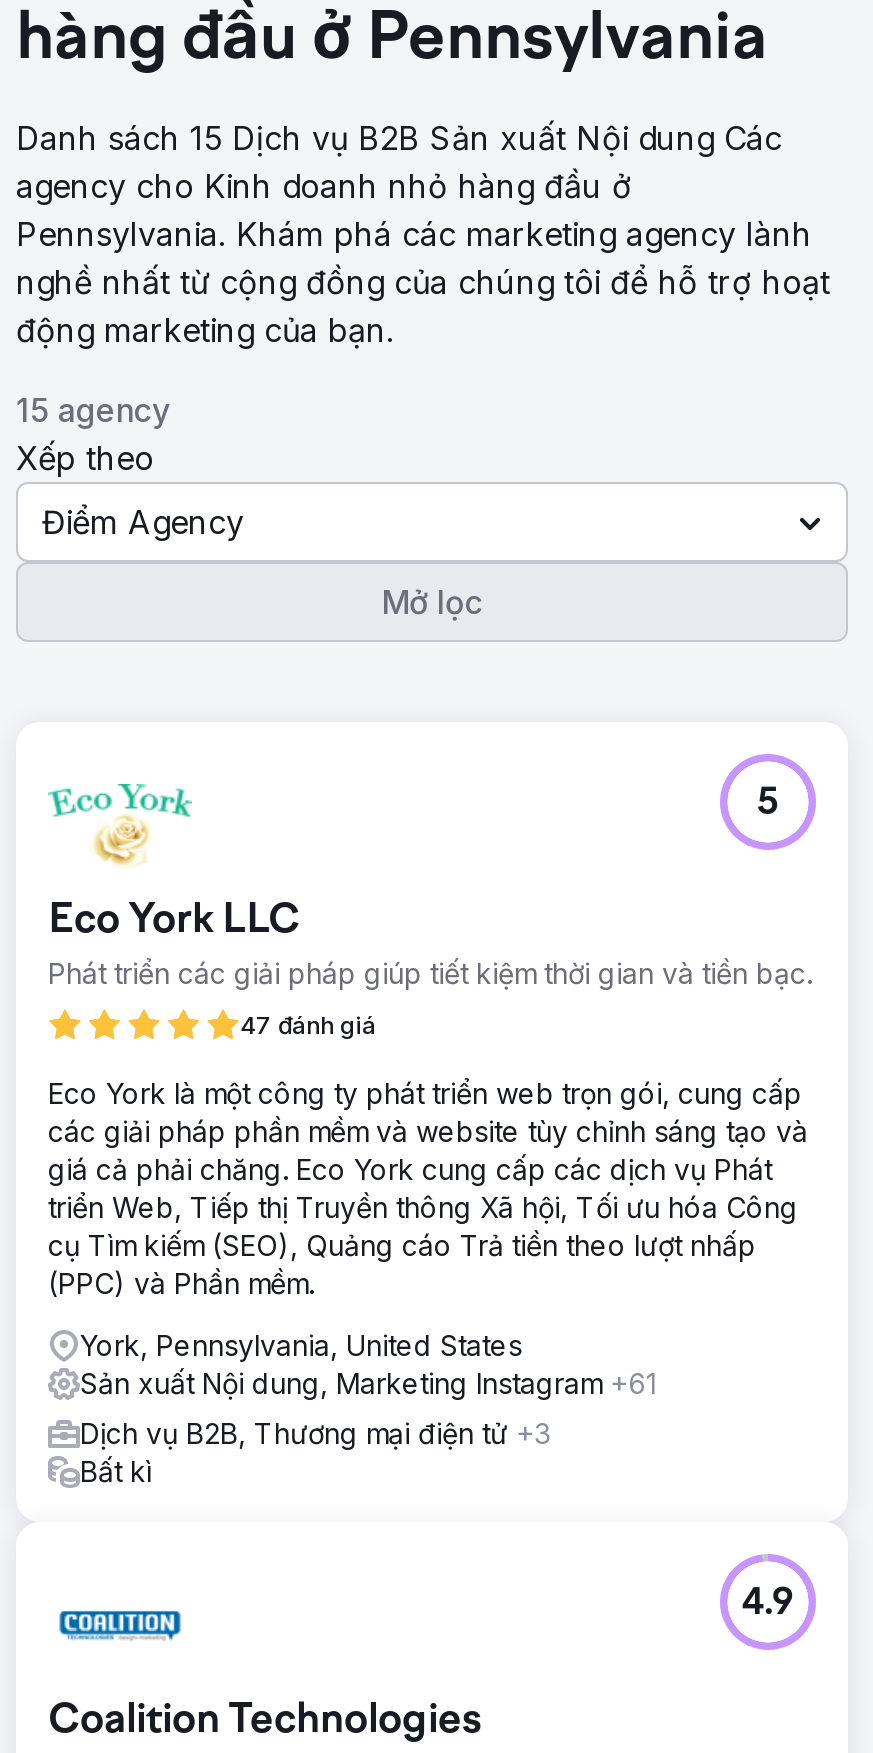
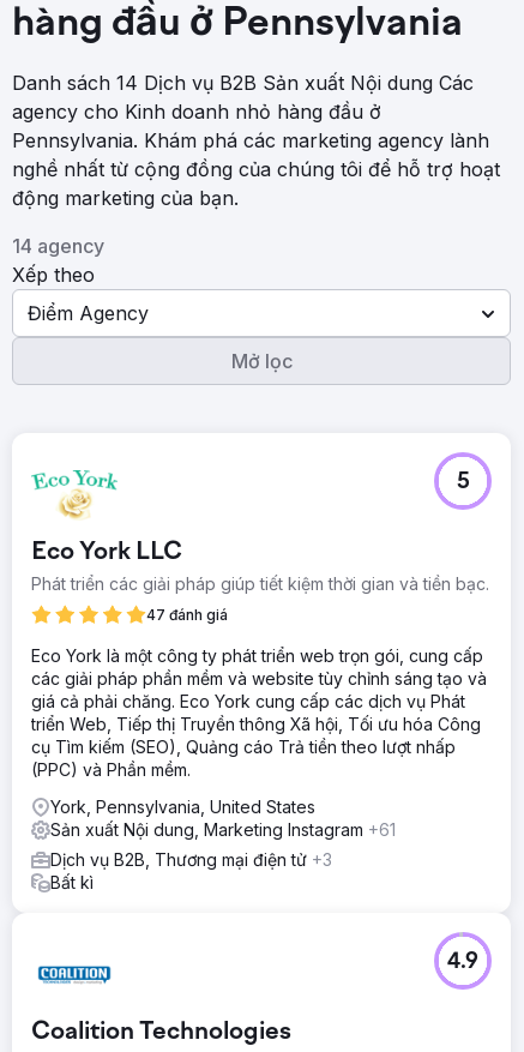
[16,118,782,158] Danh sách 15 Dịch vụ B2B Sản xuất Nội dung Các -> [12,71,474,95] Danh sách 14 Dịch vụ B2B Sản xuất Nội dung Các
[16,390,170,430] 15 agency -> [12,234,104,258] 14 agency

